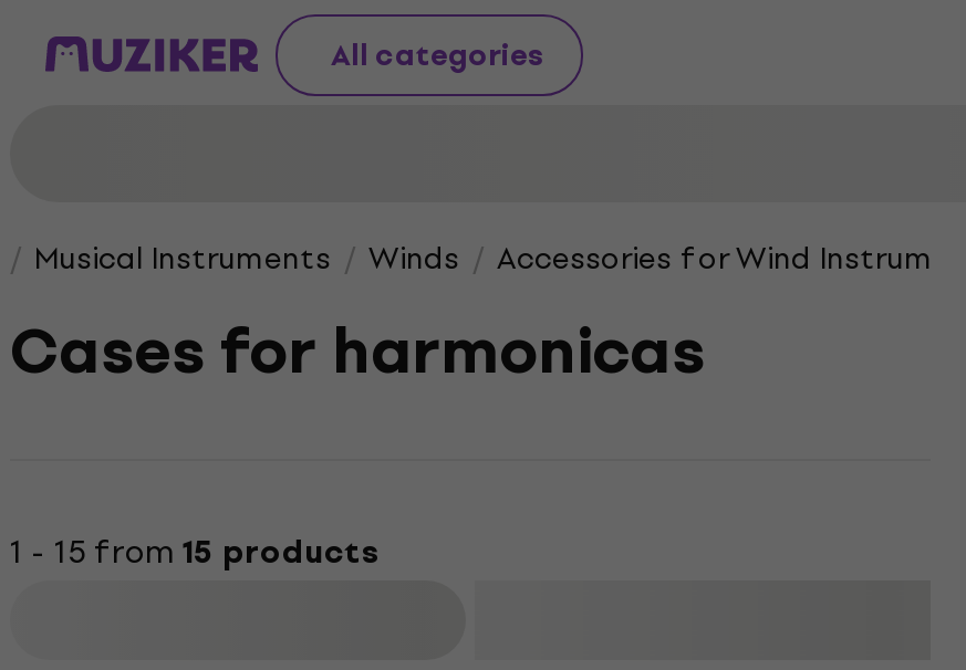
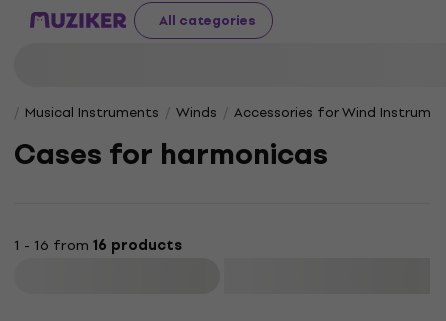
[10,527,380,578] 1 - 15 from 15 products -> [14,234,182,257] 1 - 16 from 16 products

